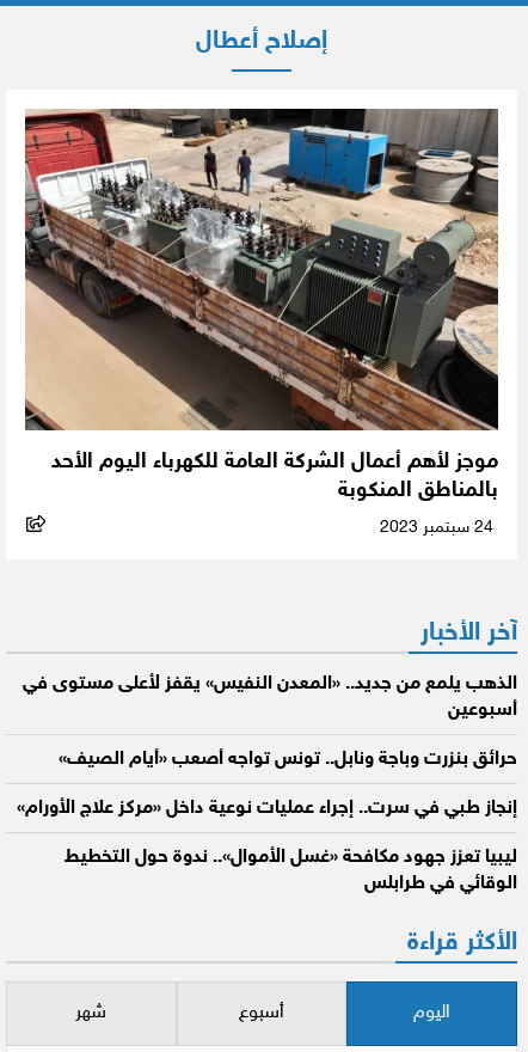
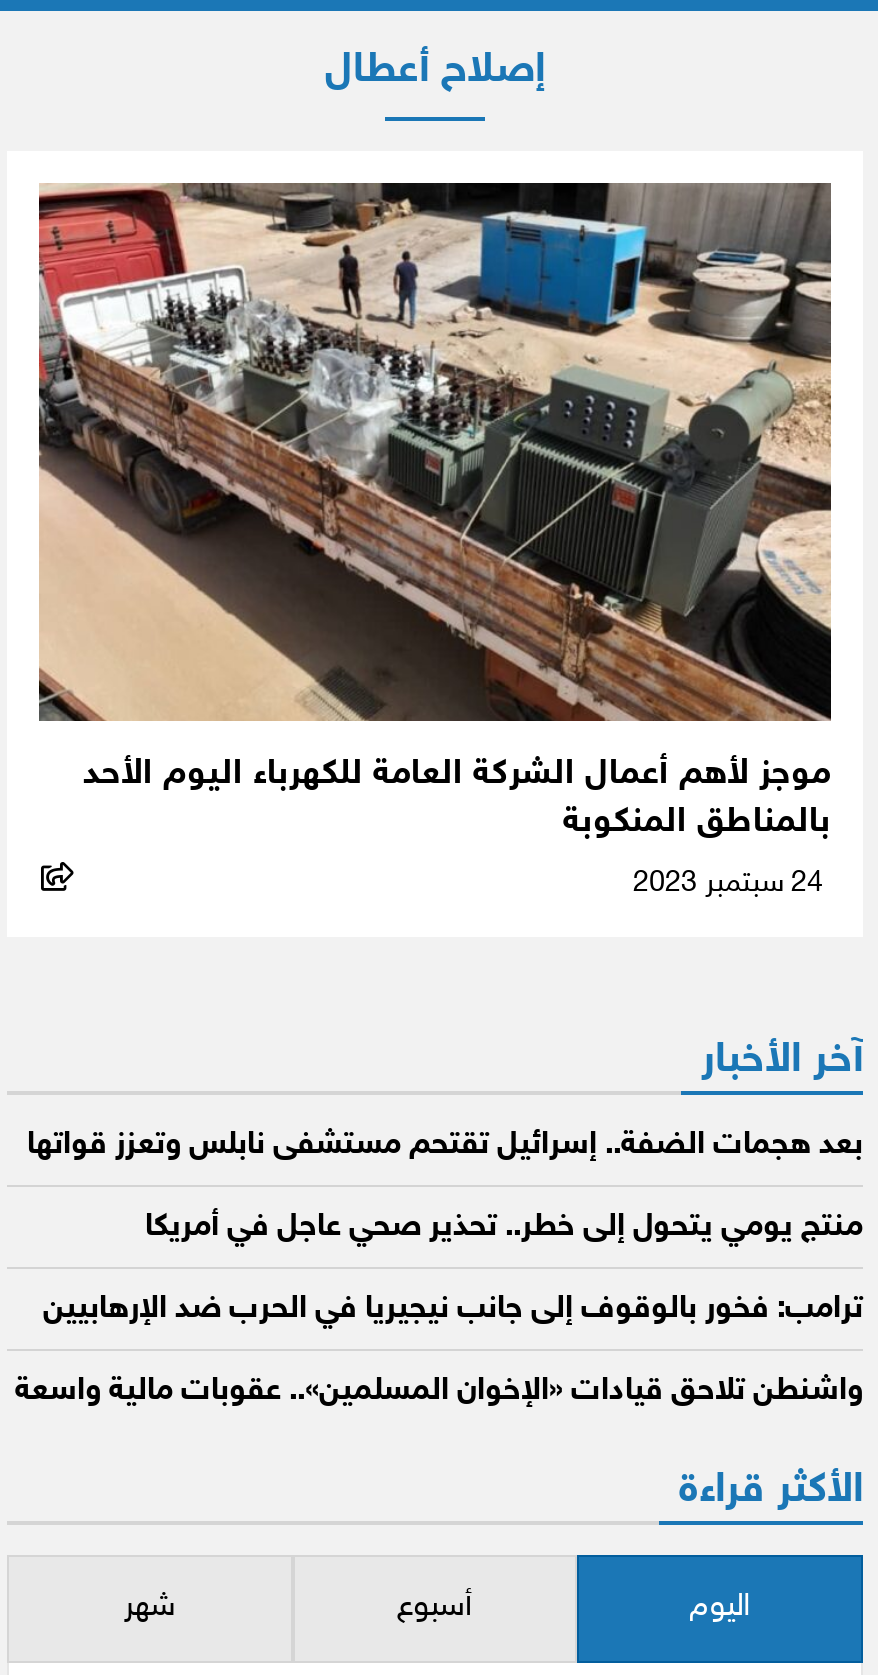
[23,673,517,722] الذهب يلمع من جديد.. «المعدن النفيس» يقفز لأعلى مستوى في | أسبوعين -> [27,1128,863,1166] بعد هجمات الضفة.. إسرائيل تقتحم مستشفى نابلس وتعزز قواتها
[59,749,517,771] حرائق بنزرت وباجة ونابل.. تونس تواجه أصعب «أيام الصيف» -> [145,1210,863,1248] منتج يومي يتحول إلى خطر.. تحذير صحي عاجل في أمريكا
[17,798,517,820] إنجاز طبي في سرت.. إجراء عمليات نوعية داخل «مركز علاج الأورام» -> [43,1292,863,1330] ترامب: فخور بالوقوف إلى جانب نيجيريا في الحرب ضد الإرهابيين
[65,847,517,896] ليبيا تعزز جهود مكافحة «غسل الأموال».. ندوة حول التخطيط | الوقائي في طرابلس -> [15,1374,863,1412] واشنطن تلاحق قيادات «الإخوان المسلمين».. عقوبات مالية واسعة

